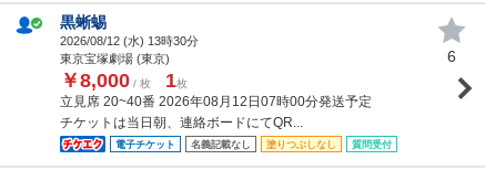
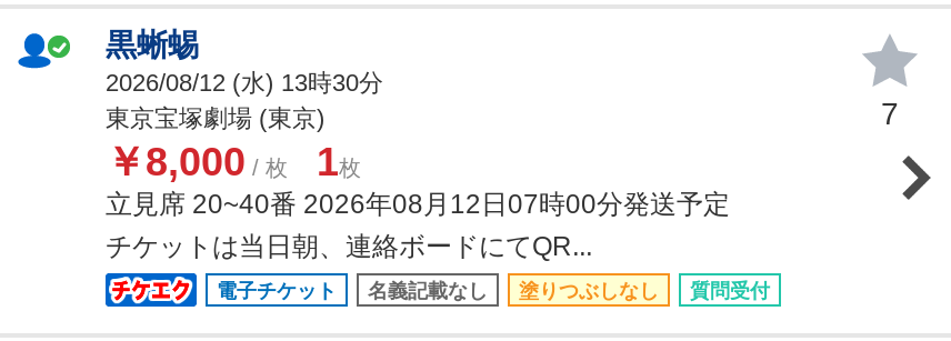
[447,47,456,65] 6 -> [881,95,899,131] 7

